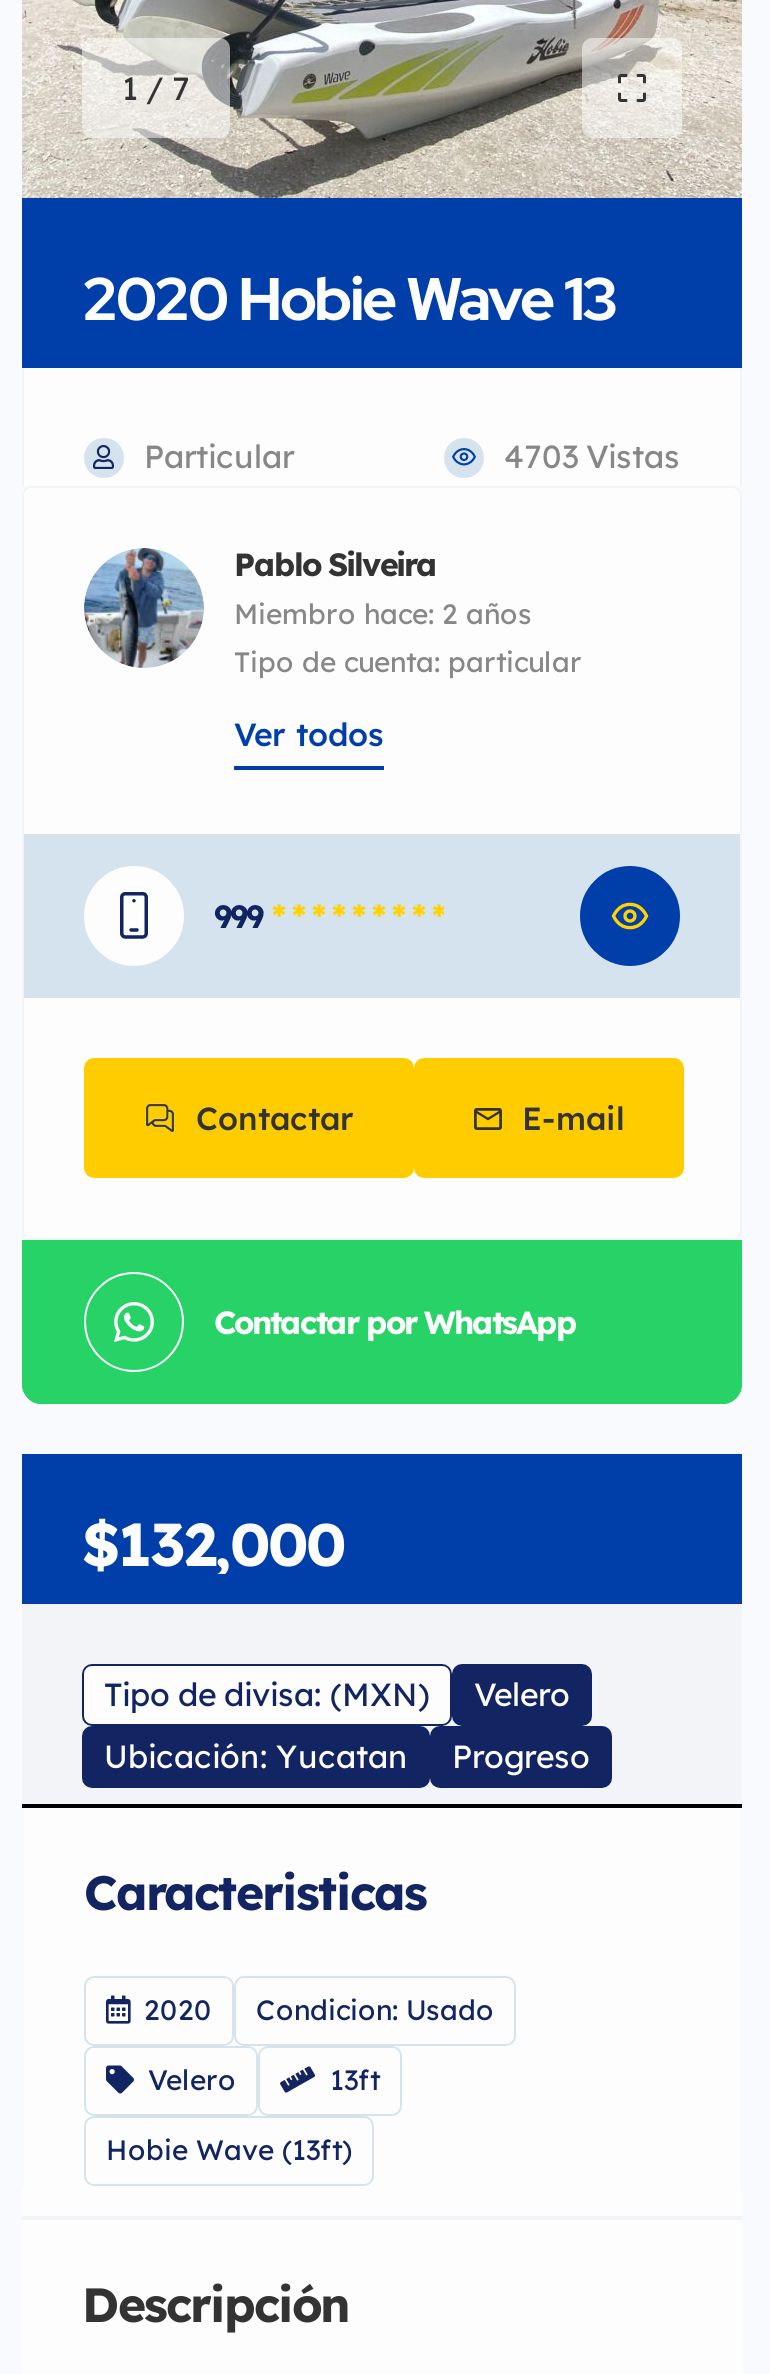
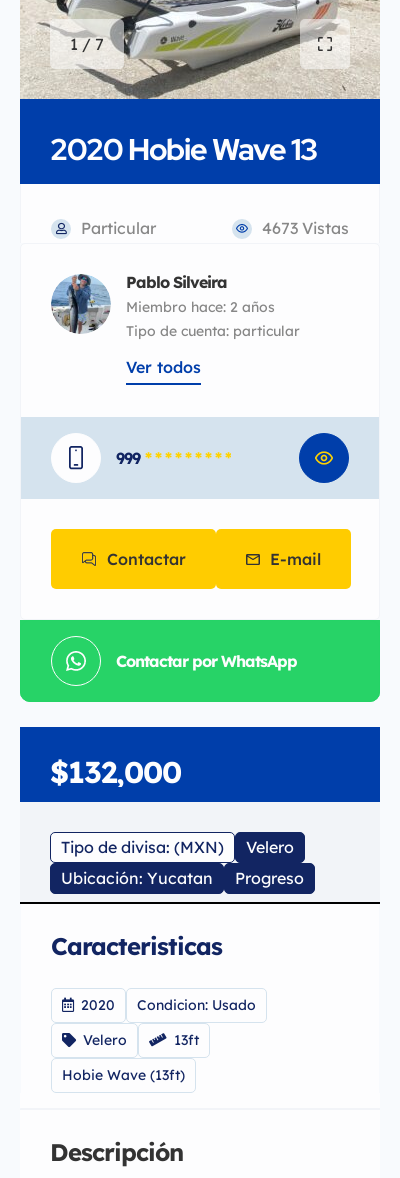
[504,436,680,476] 4703 Vistas -> [262,218,349,238] 4673 Vistas

